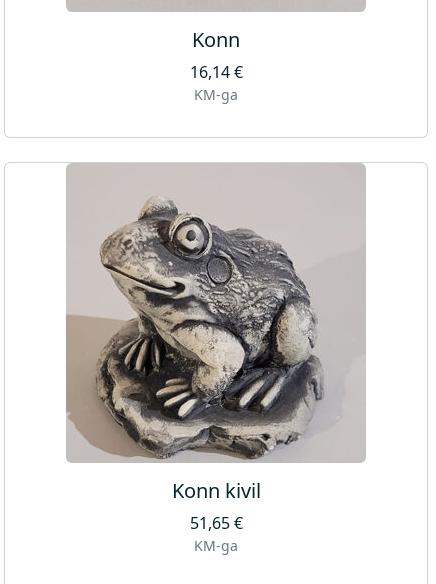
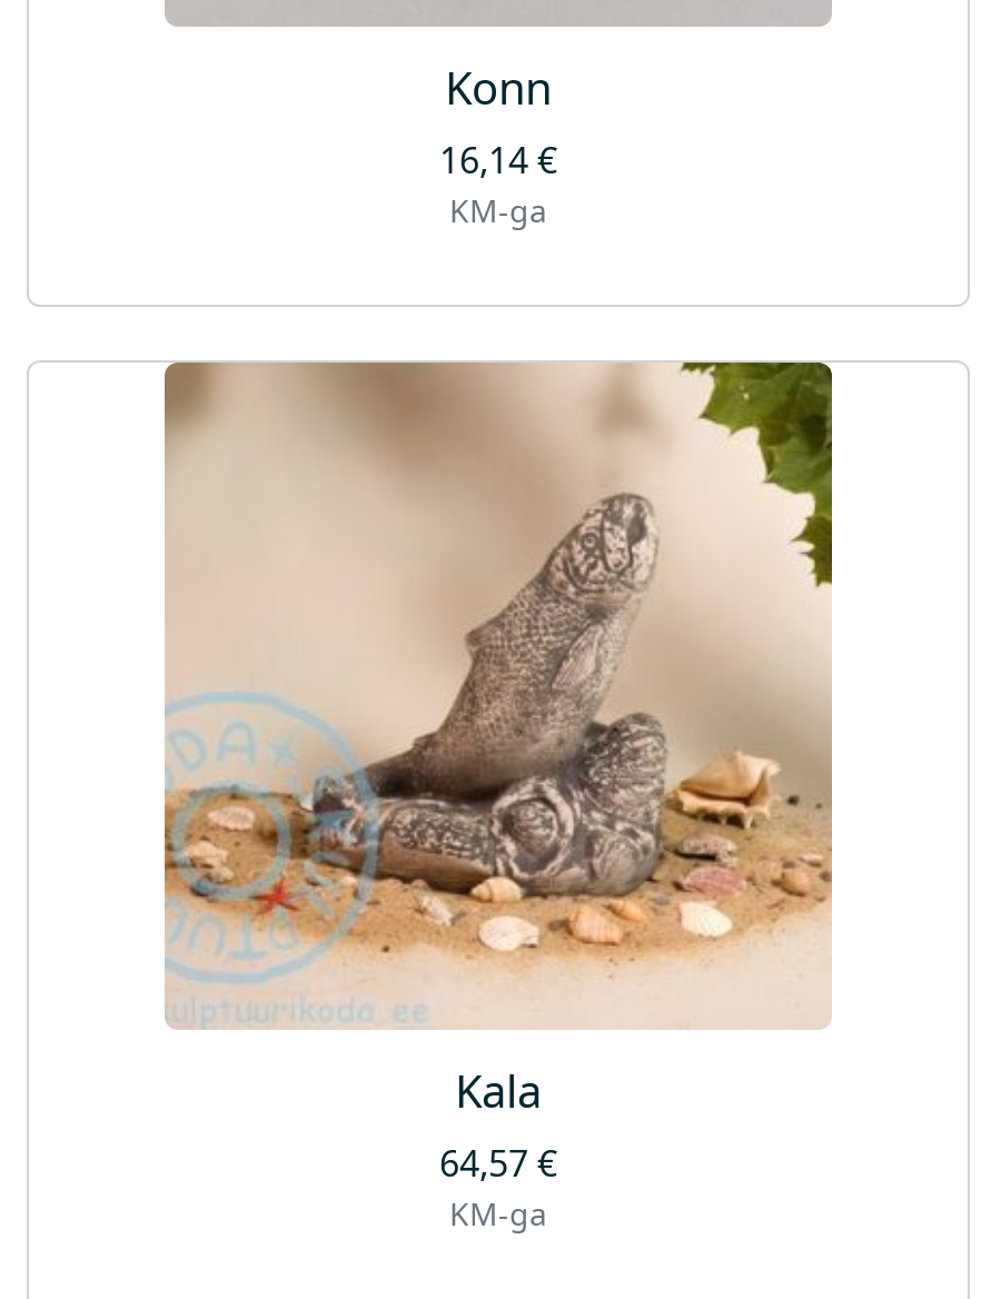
[66,163,366,534] [image] | Konn kivil | 51,65 € -> [165,360,834,1187] [image] | Kala | 64,57 €

